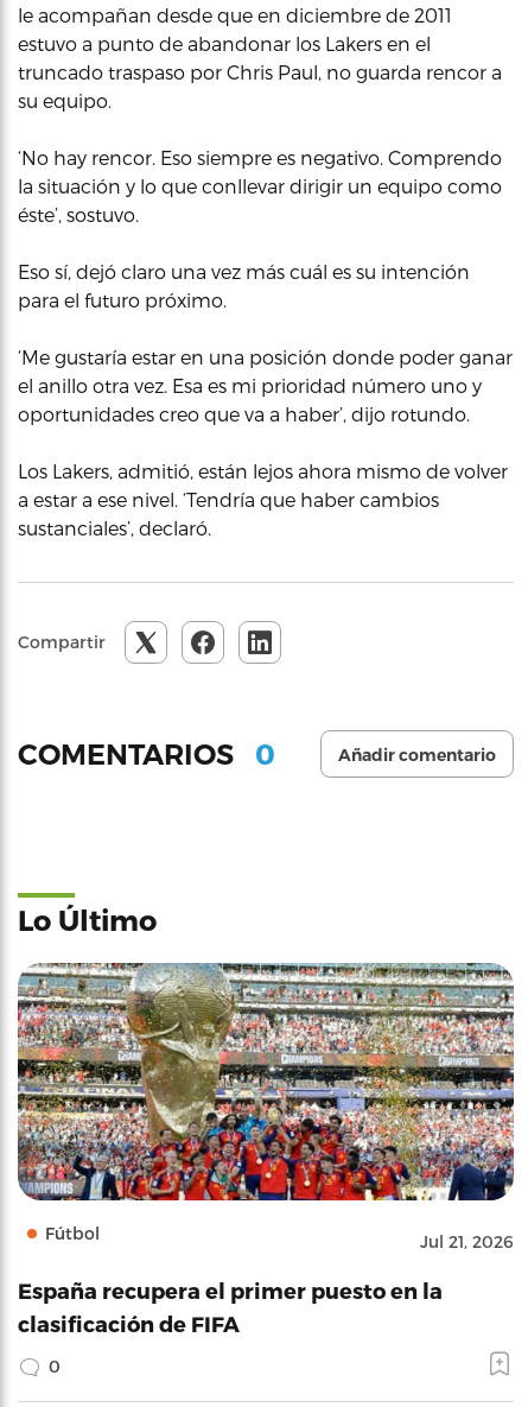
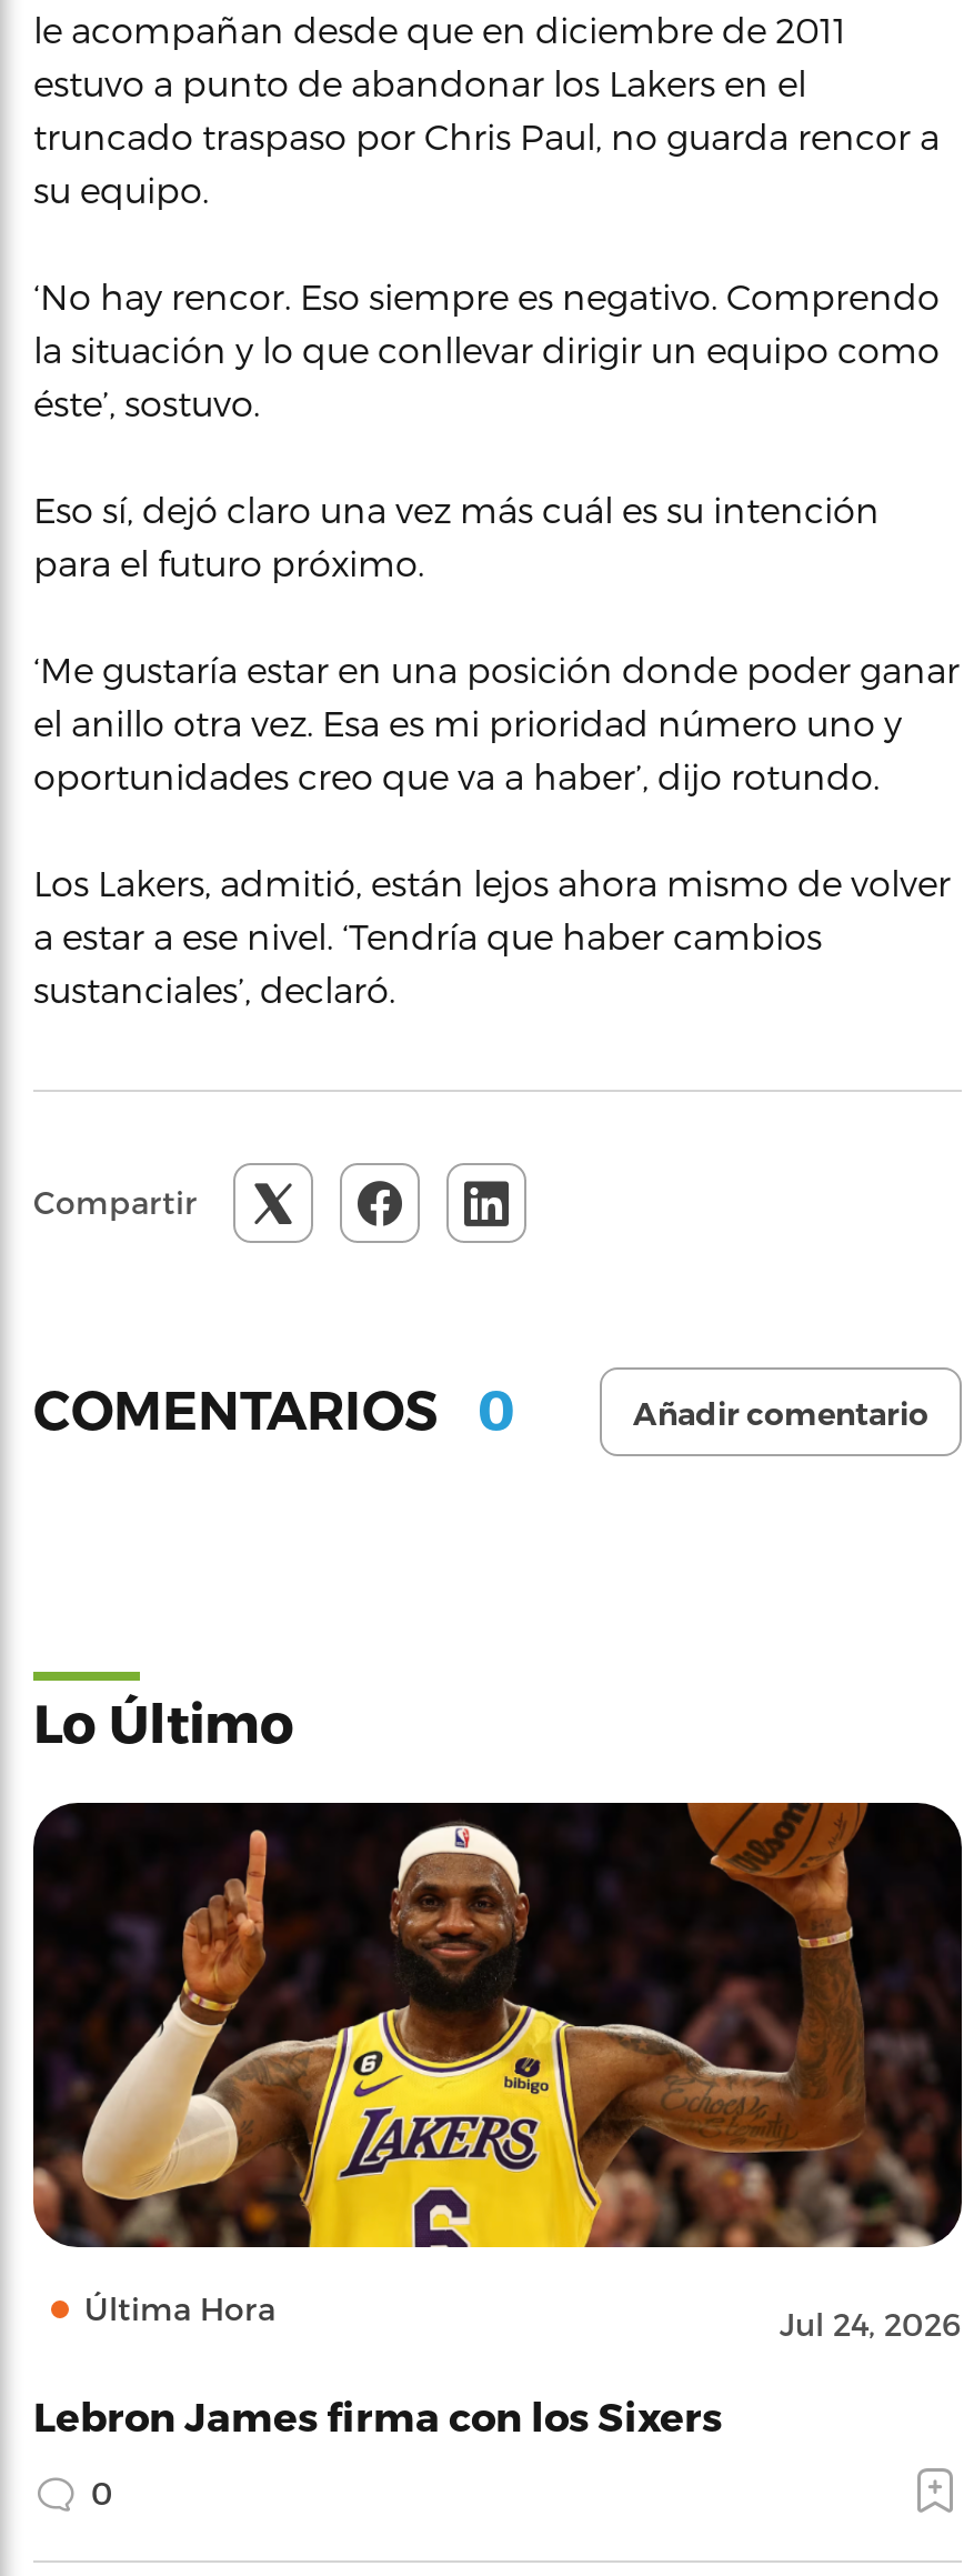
[17,963,515,1251] [image] | Fútbol | Jul 21, 2026 -> [31,1802,964,2342] [image] | Última Hora | Jul 24, 2026
[18,1278,443,1336] España recupera el primer puesto en la | clasificación de FIFA -> [33,2390,722,2437] Lebron James firma con los Sixers

